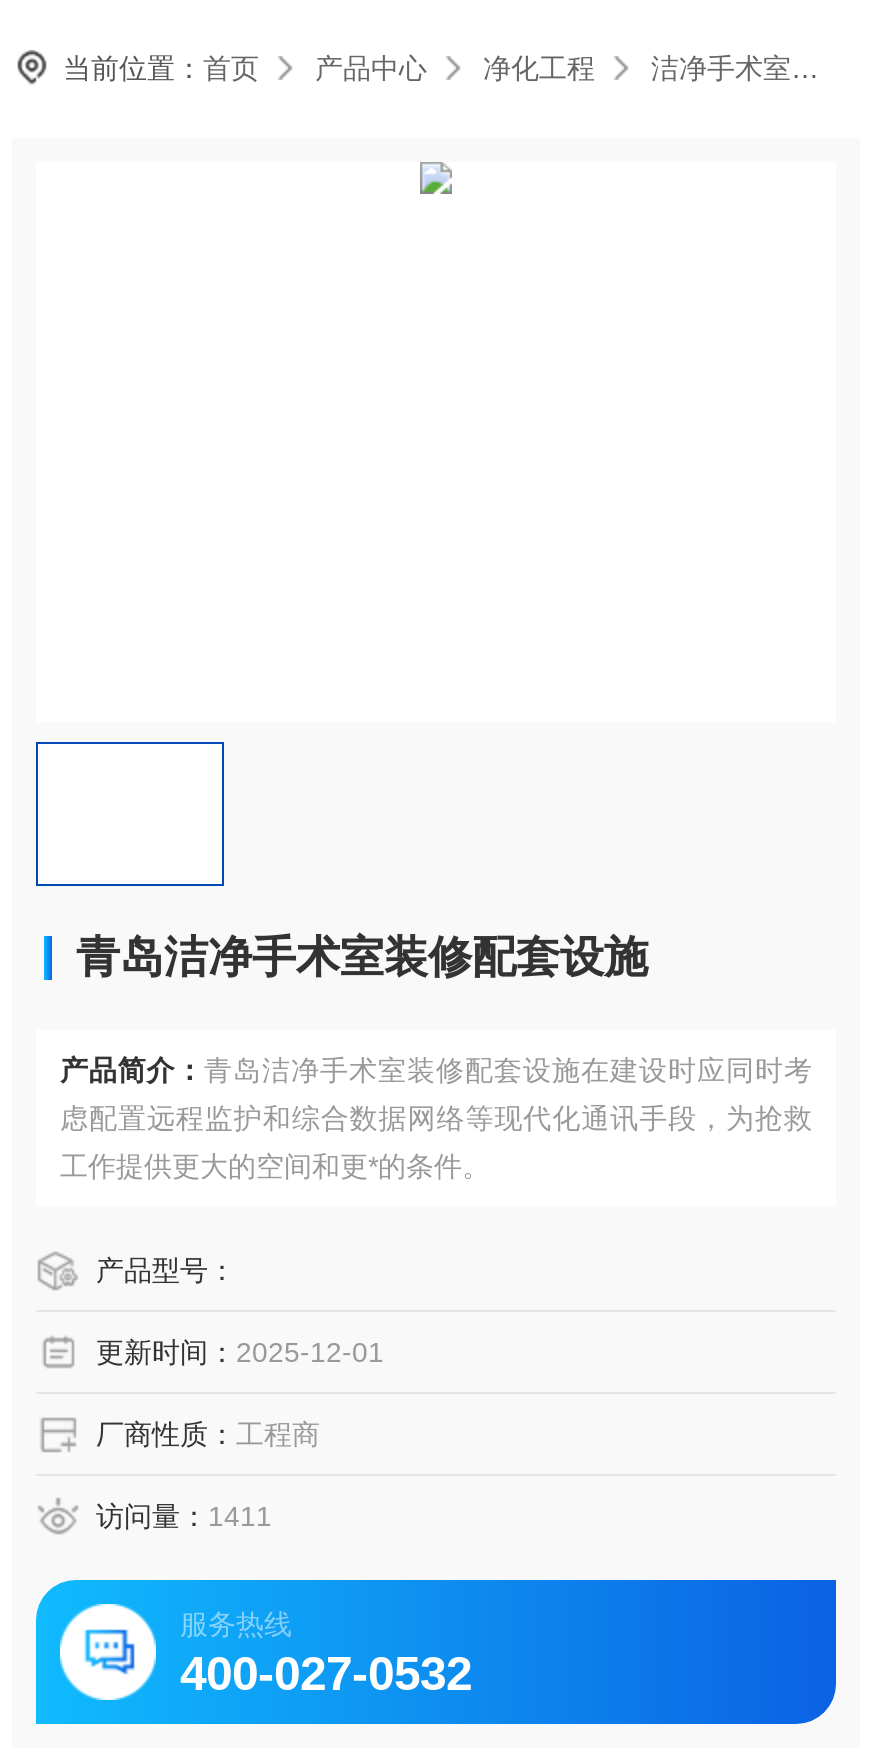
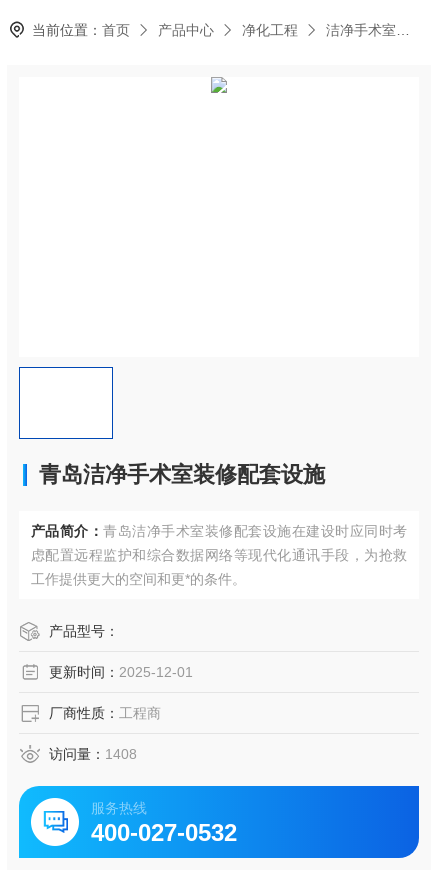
[96,1500,272,1532] 访问量：1411 -> [49,746,137,762] 访问量：1408

